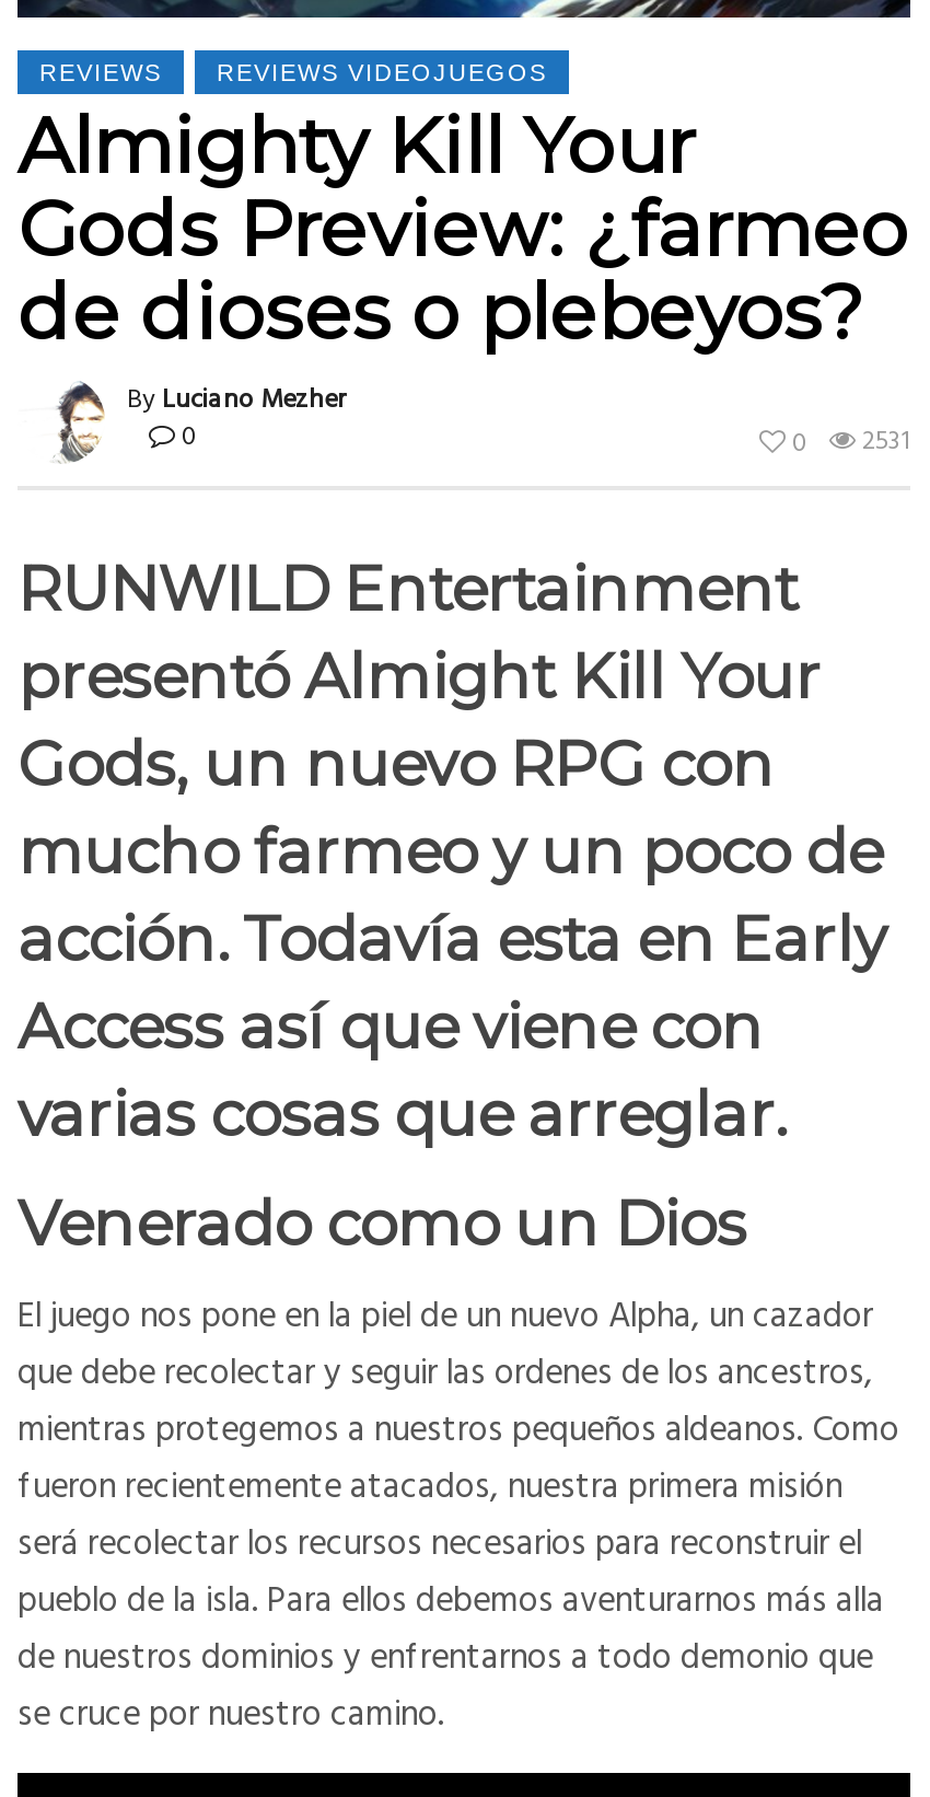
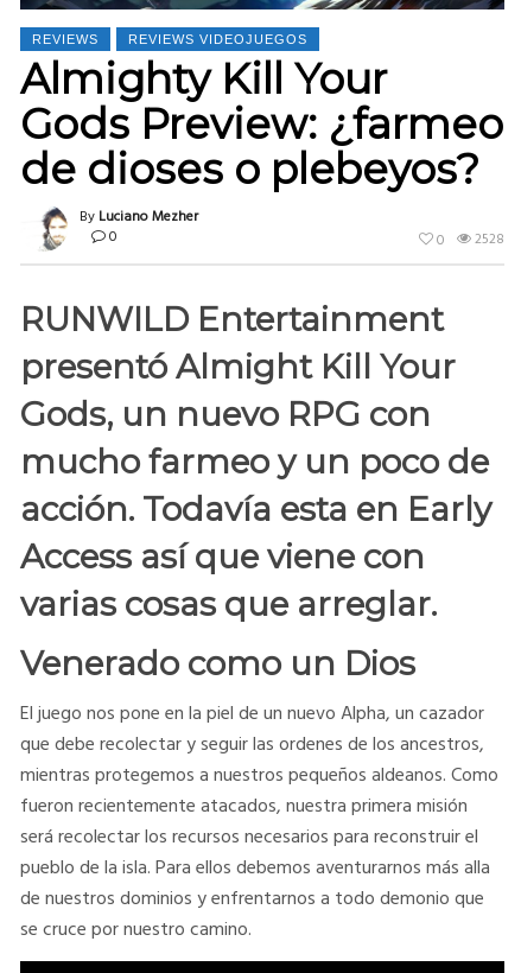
[792,420,910,466] 0 2531 -> [437,228,504,253] 0 2528

